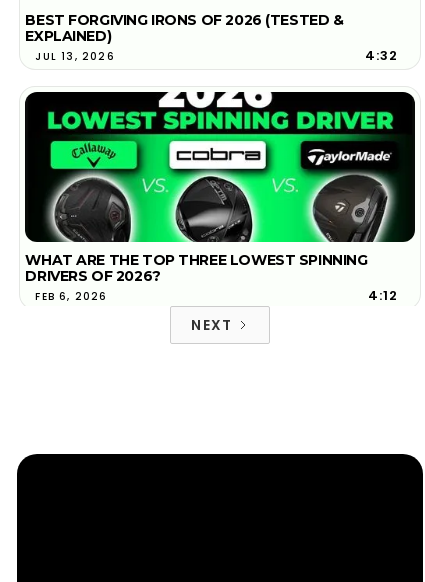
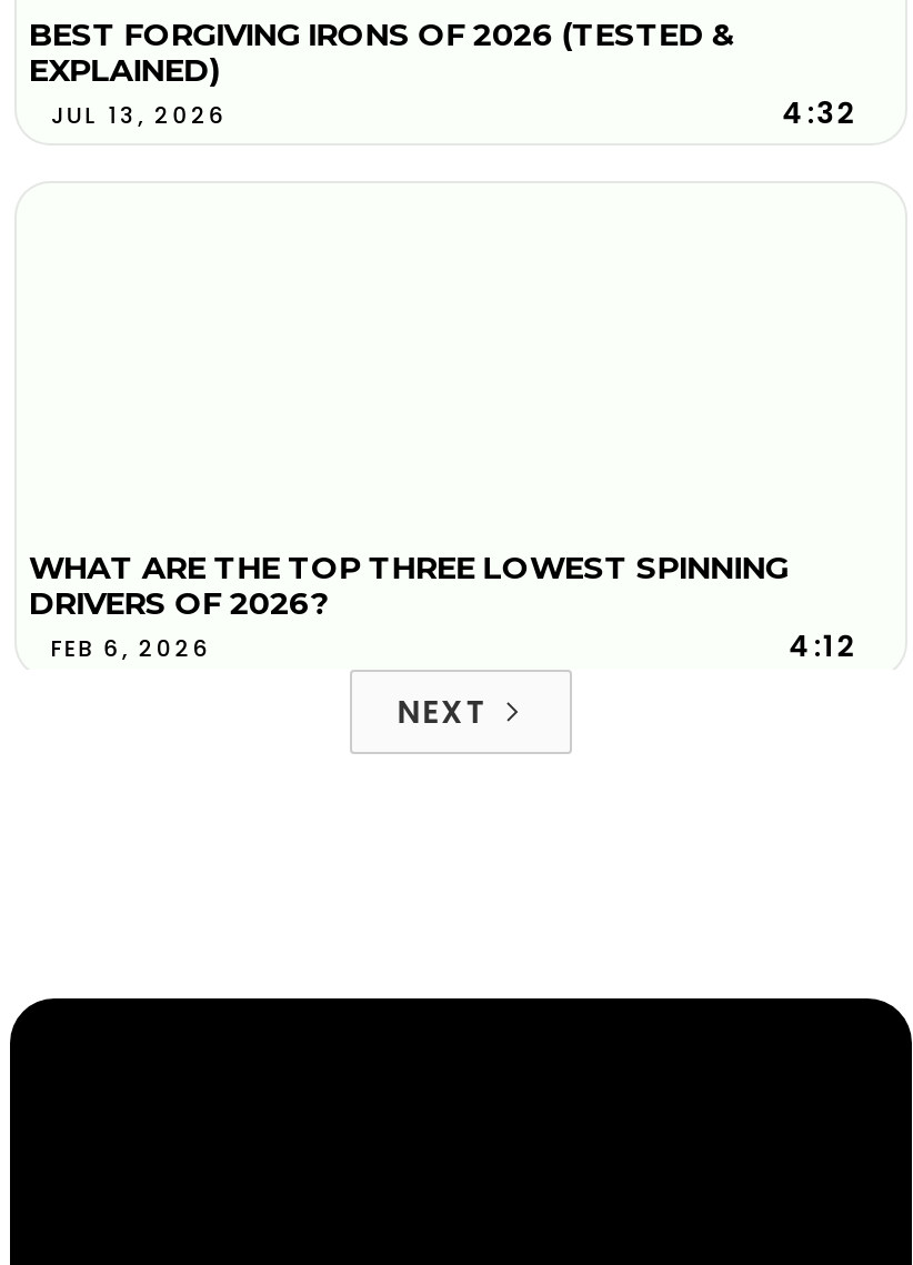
[24,91,416,243] [image] -> none

